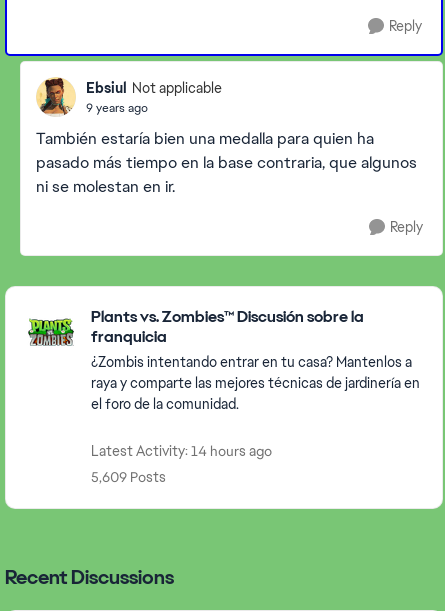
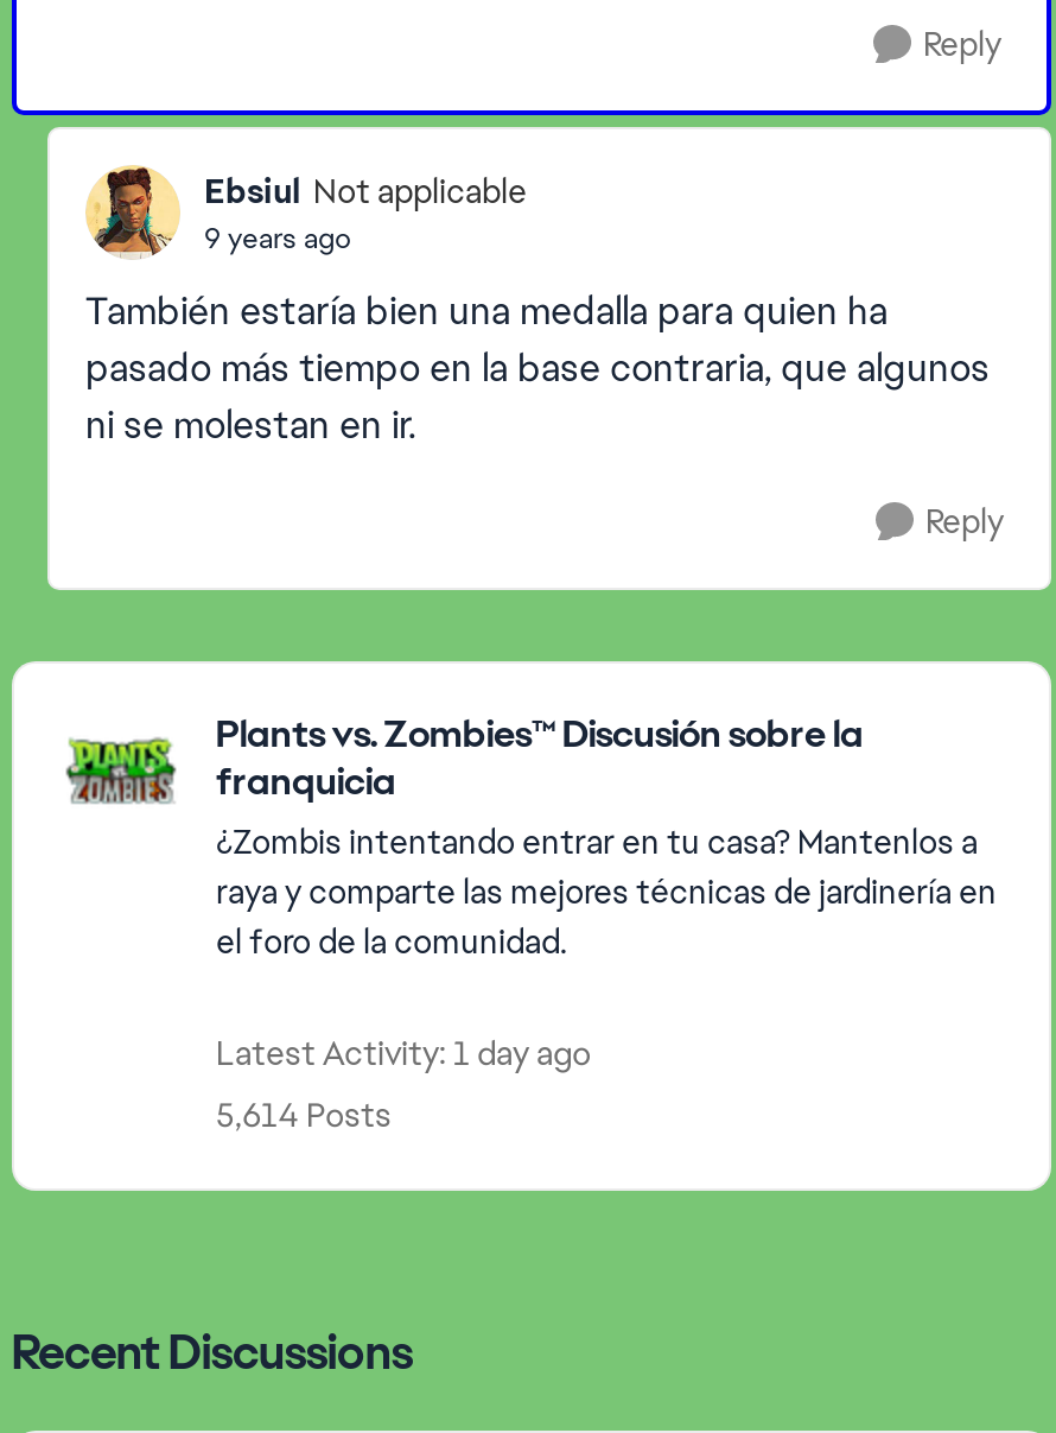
[91,442,272,460] Latest Activity: 14 hours ago -> [216,1032,591,1074] Latest Activity: 1 day ago
[91,468,166,486] 5,609 Posts -> [216,1093,392,1136] 5,614 Posts

